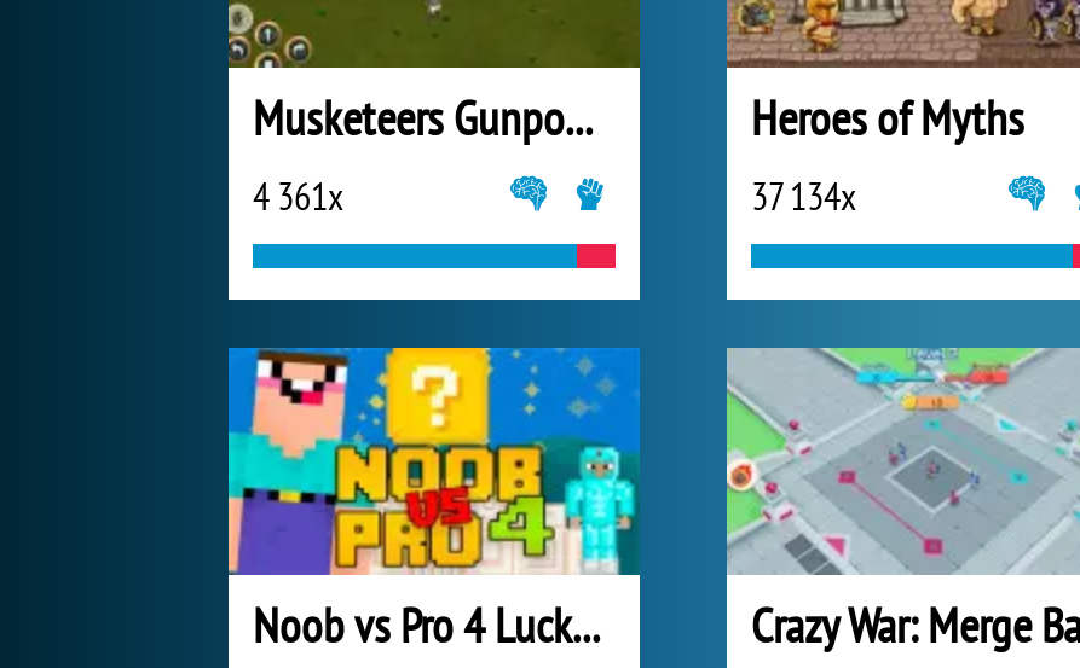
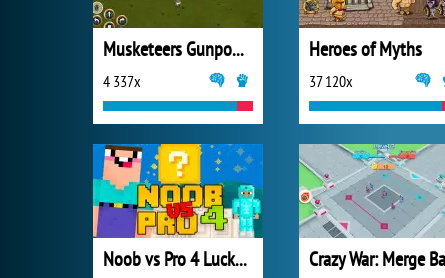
[253,172,345,220] 4 361x -> [103,71,141,91] 4 337x
[751,172,857,220] 37 134x -> [309,71,353,91] 37 120x

